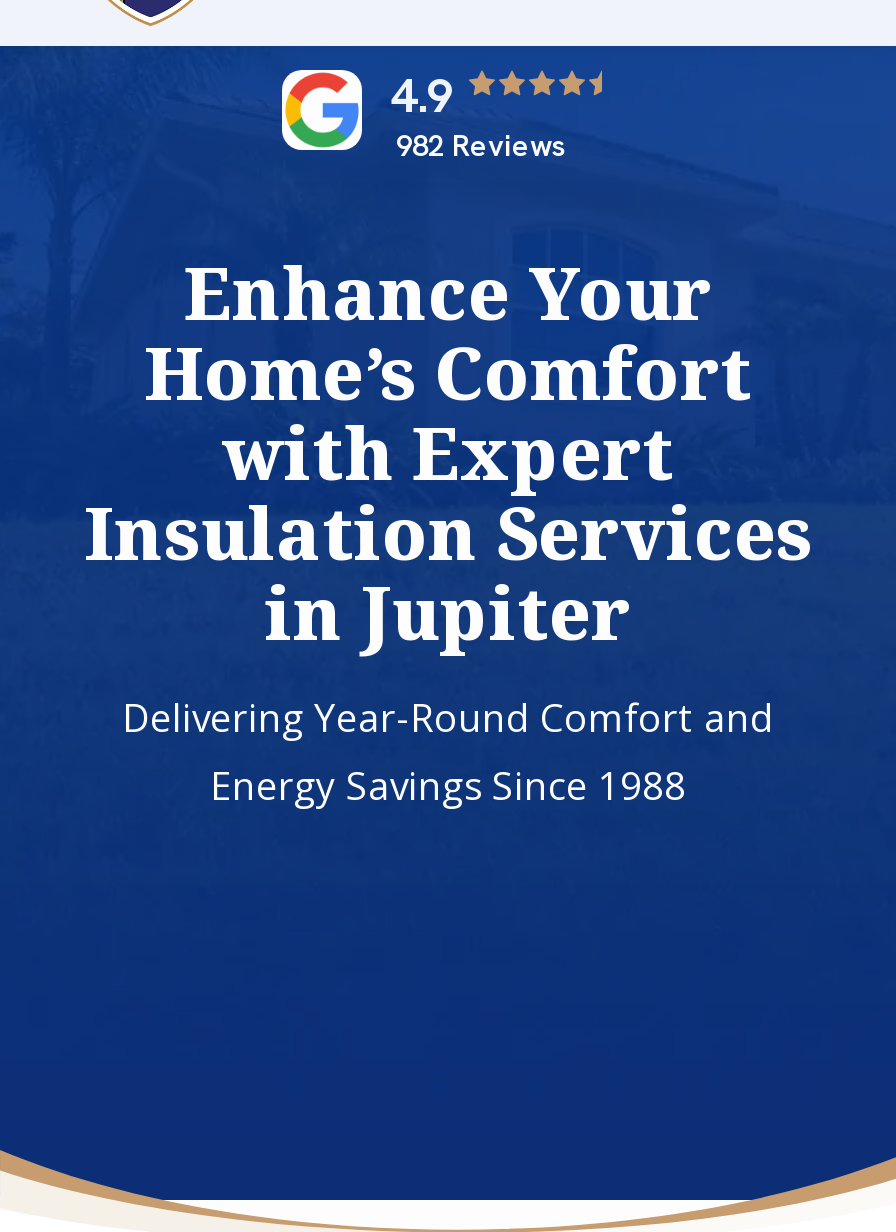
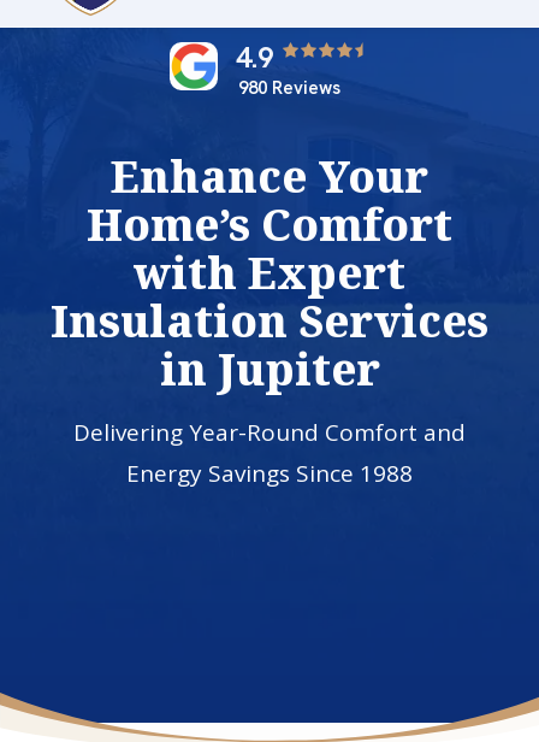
[396,126,566,166] 982 Reviews -> [238,76,340,100] 980 Reviews

